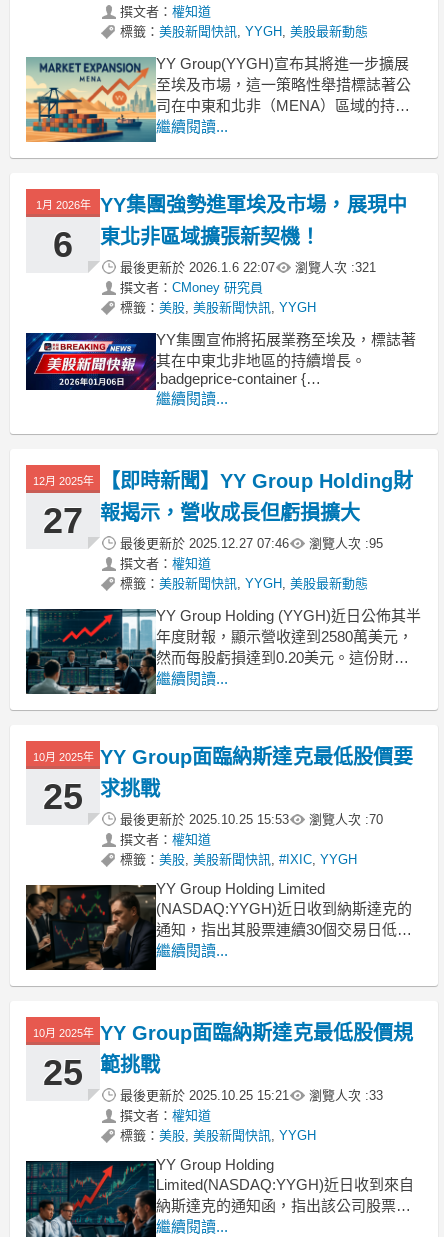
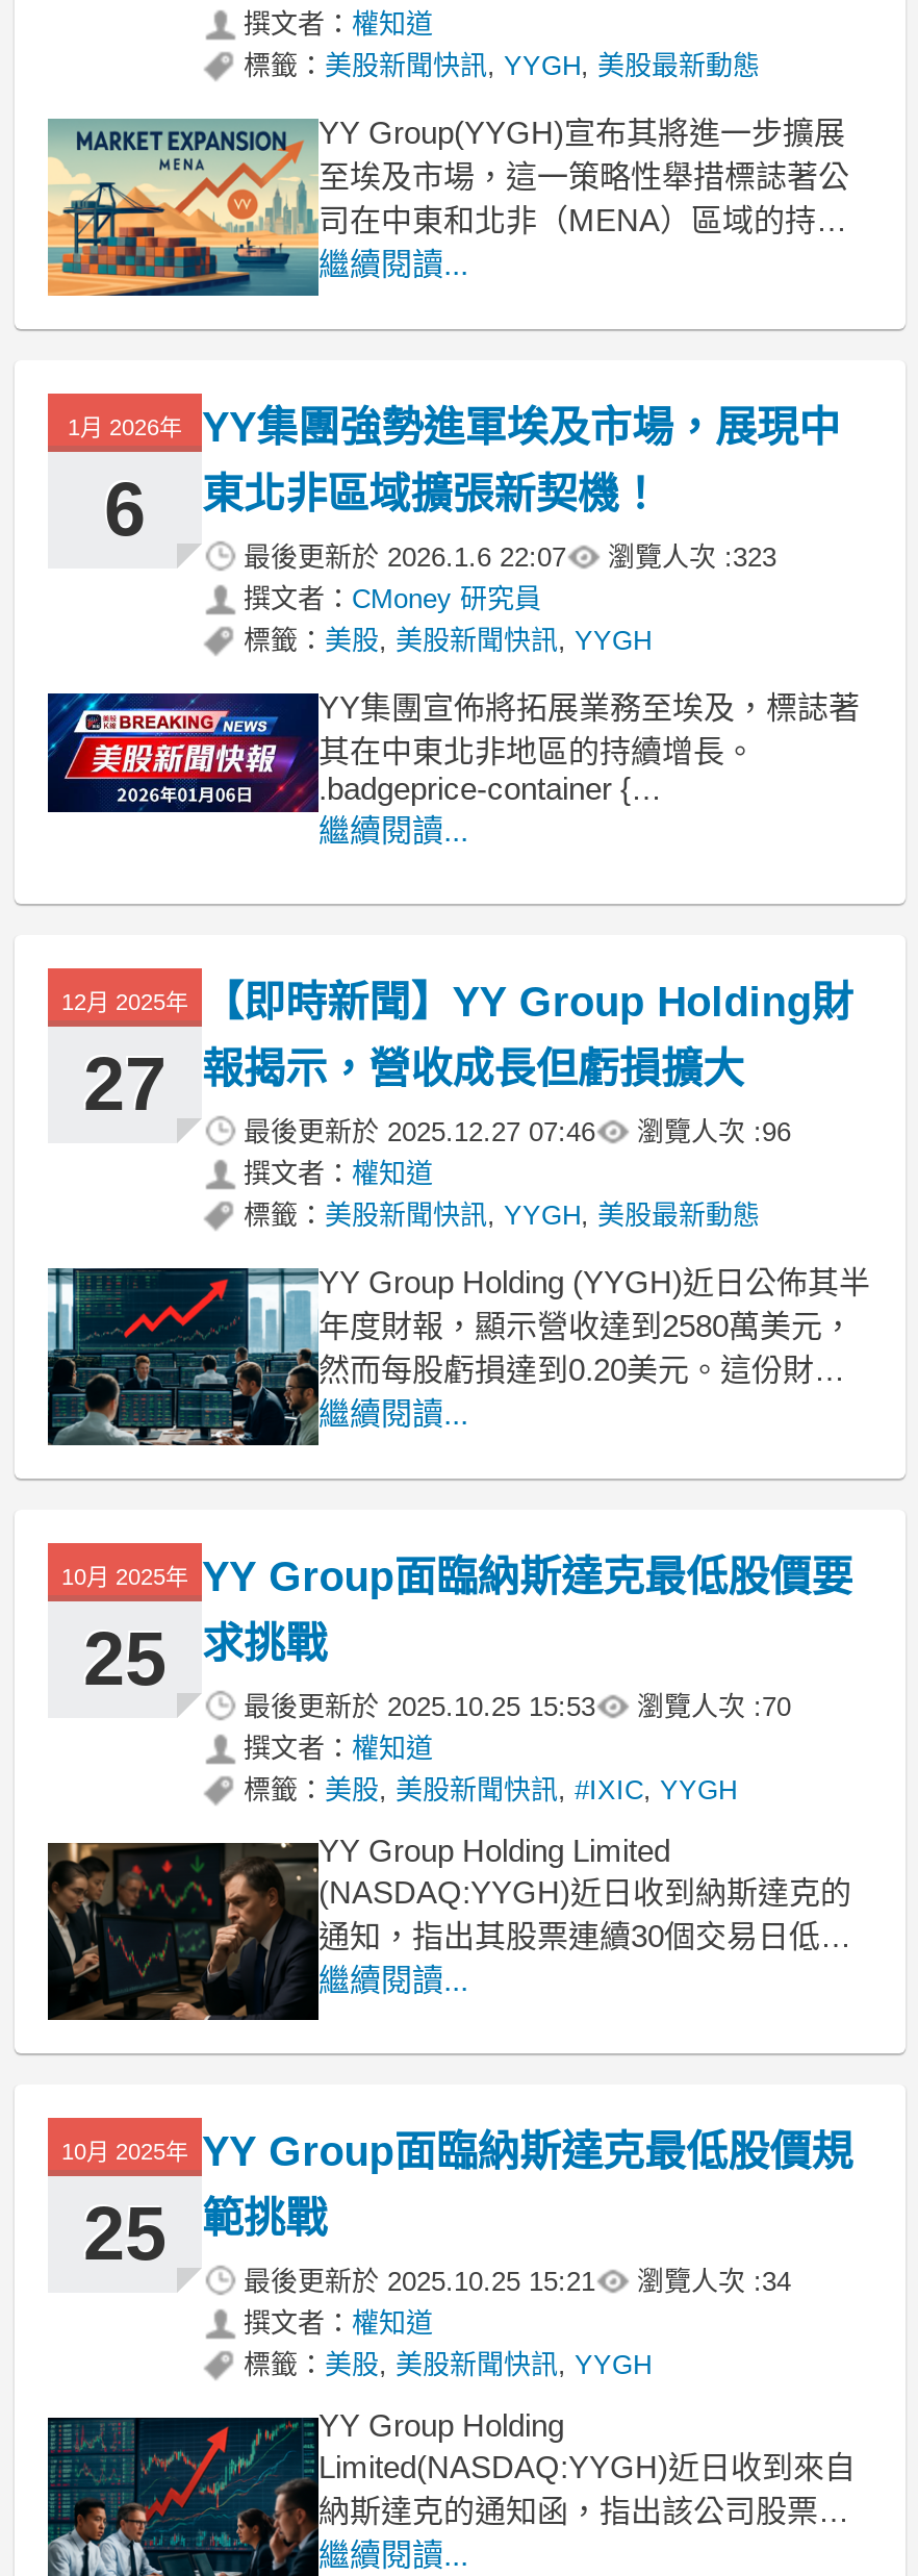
[120,260,376,275] 最後更新於2026.1.6 22:07 瀏覽人次 : 321 -> [244,541,776,573] 最後更新於2026.1.6 22:07 瀏覽人次 : 323
[120,536,383,551] 最後更新於2025.12.27 07:46 瀏覽人次 : 95 -> [244,1116,791,1147] 最後更新於2025.12.27 07:46 瀏覽人次 : 96
[120,1088,383,1103] 最後更新於2025.10.25 15:21 瀏覽人次 : 33 -> [244,2266,791,2297] 最後更新於2025.10.25 15:21 瀏覽人次 : 34

